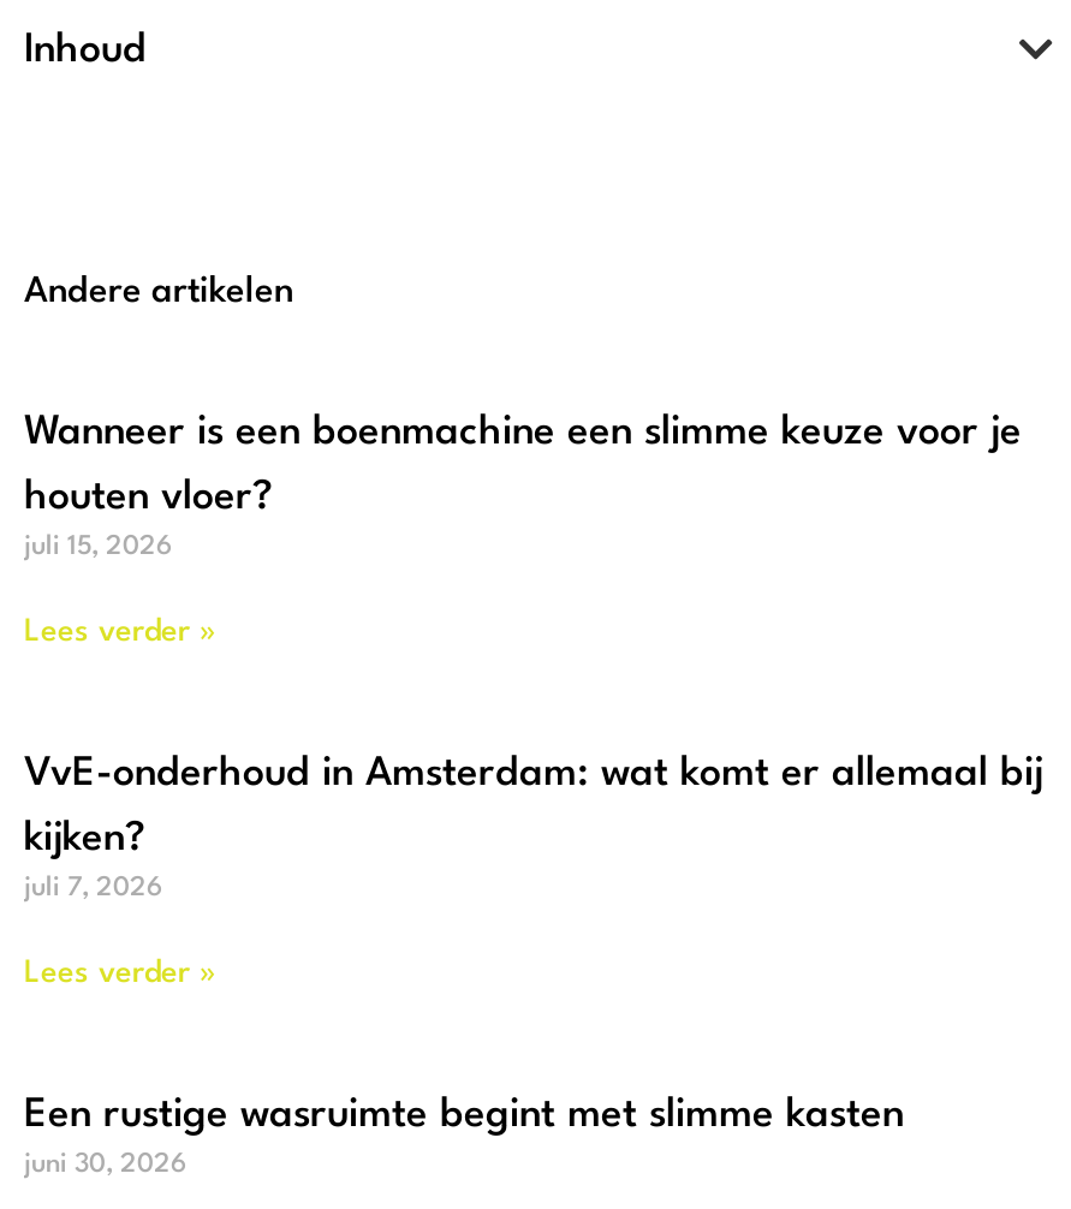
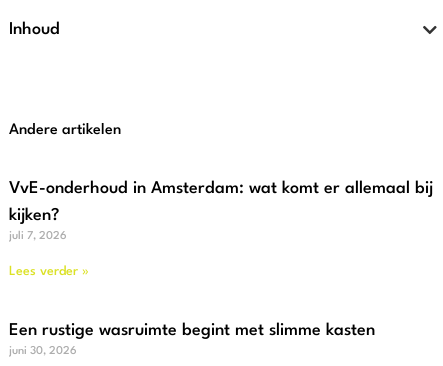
[24,412,1022,647] Wanneer is een boenmachine een slimme keuze voor je | houten vloer? | juli 15, 2026 | Lees verder » -> none

